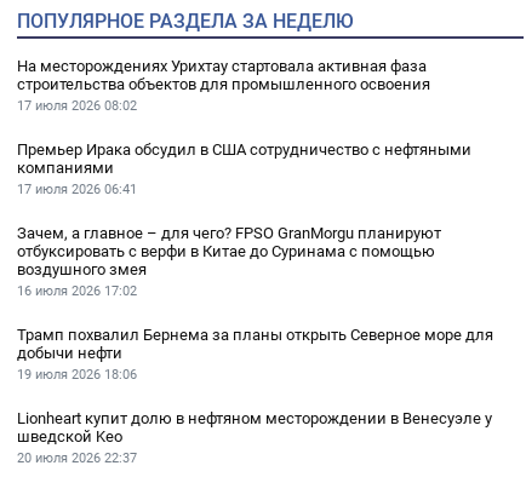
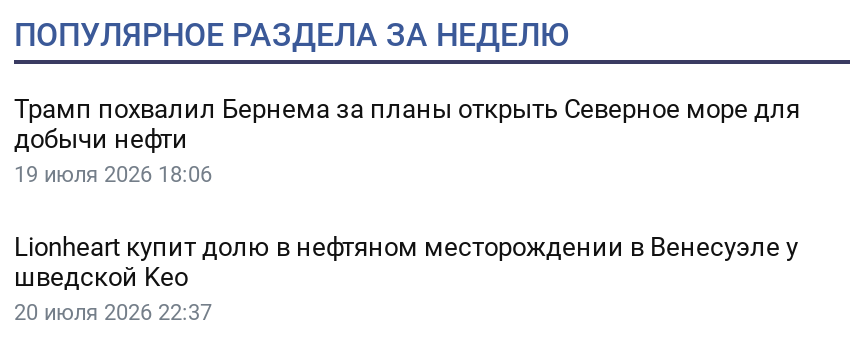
[17,57,471,299] На месторождениях Урихтау стартовала активная фаза | строительства объектов для промышленного освоения | 17 июля 2026 08:02 | Премьер Ирака обсудил в США сотрудничество с нефтяными | компаниями | 17 июля 2026 06:41 | Зачем, а главное – для чего? FPSO GranMorgu планируют | отбуксировать с верфи в Китае до Суринама с помощью | воздушного змея | 16 июля 2026 17:02 -> none

